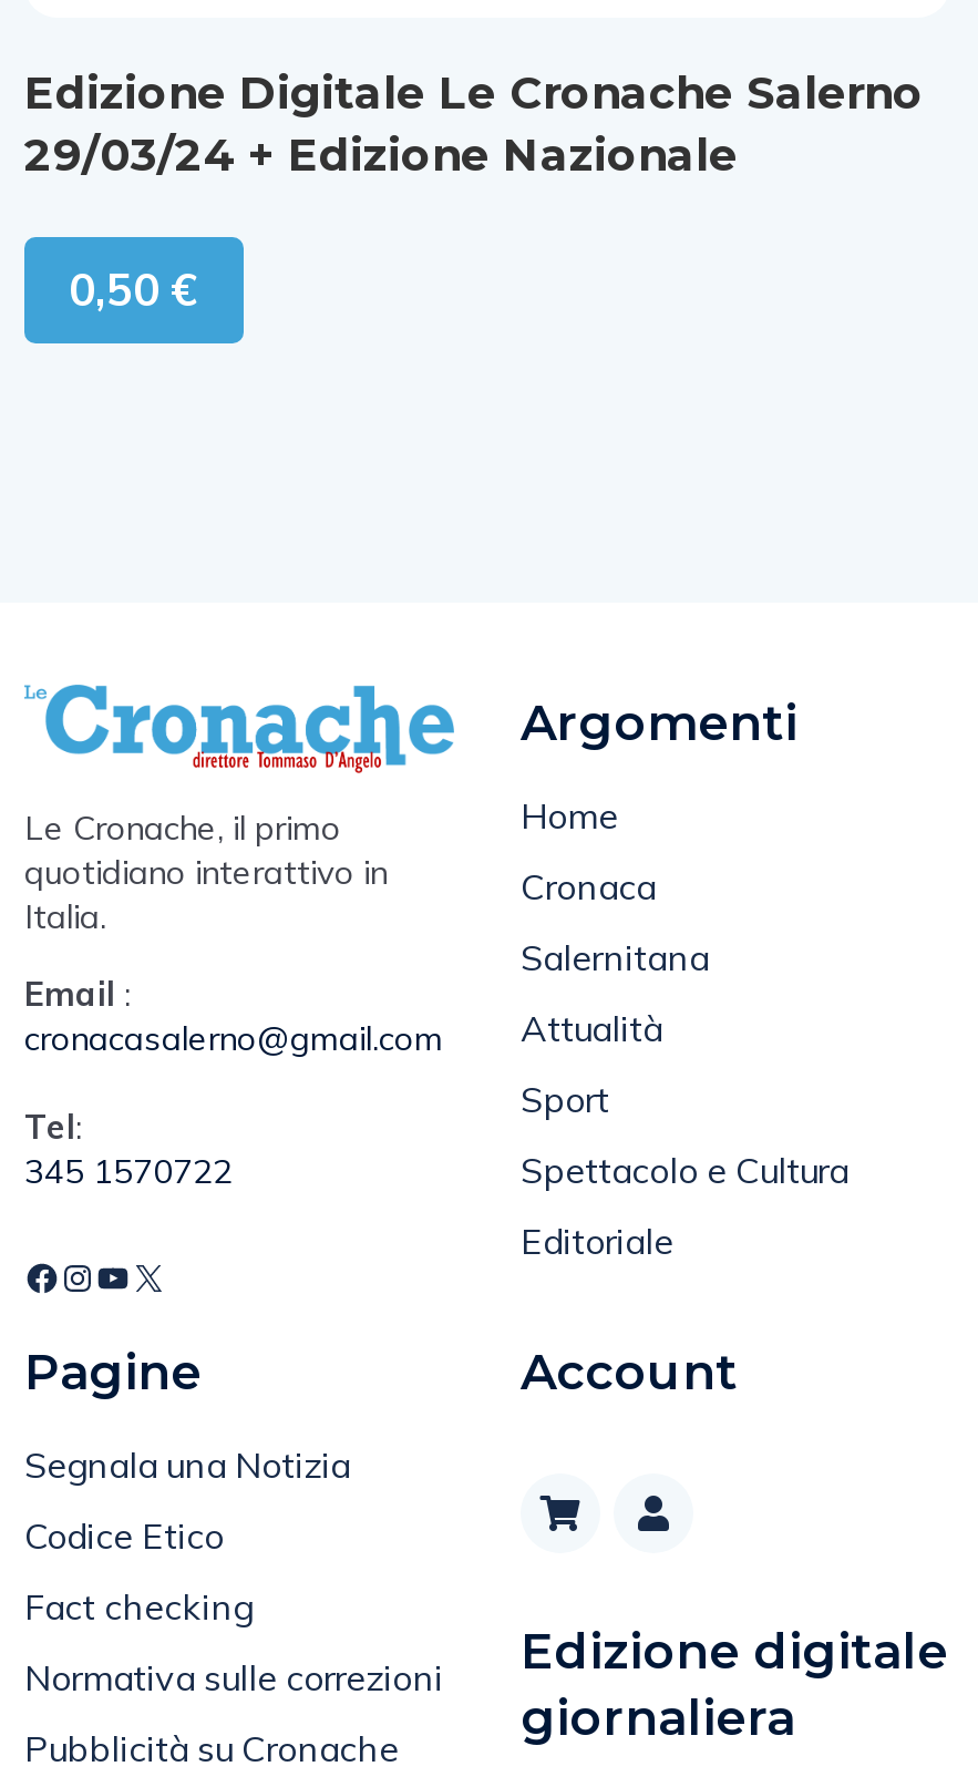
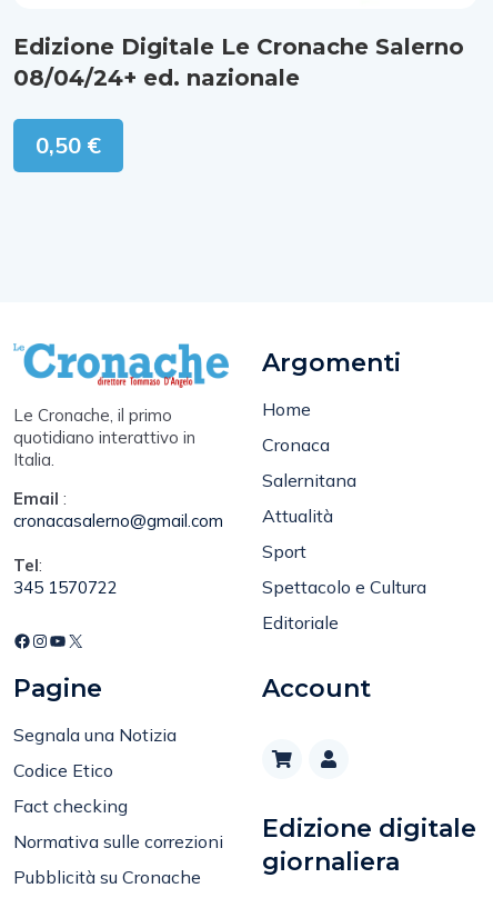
[24,129,738,182] 29/03/24 + Edizione Nazionale -> [13,65,300,91] 08/04/24+ ed. nazionale

